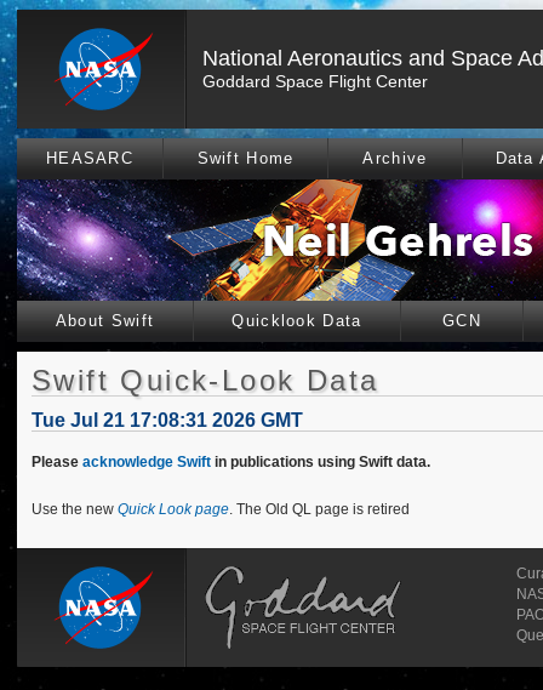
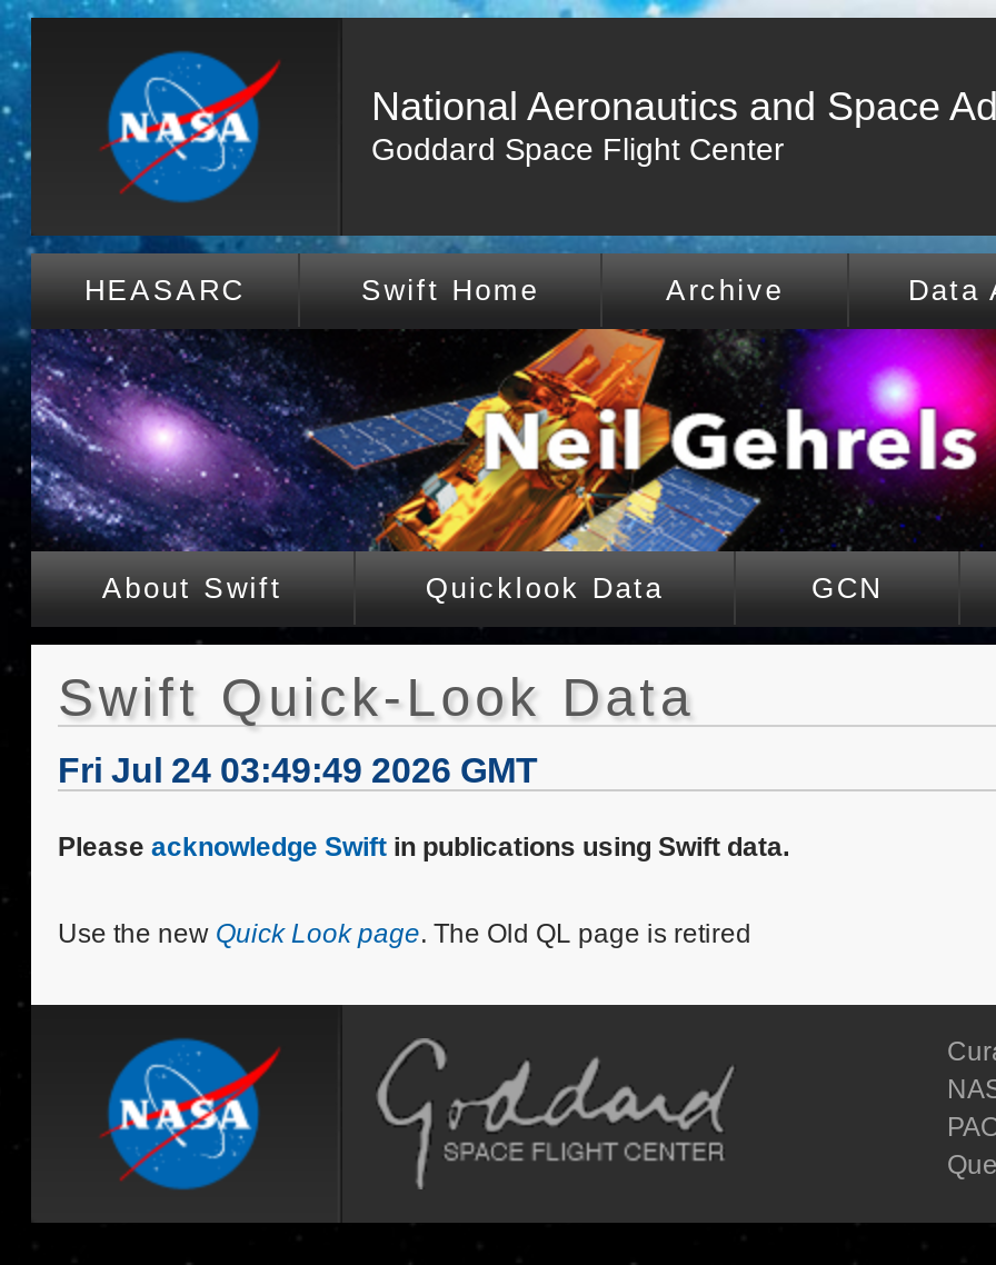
[32,410,303,430] Tue Jul 21 17:08:31 2026 GMT -> [58,751,538,789] Fri Jul 24 03:49:49 2026 GMT

